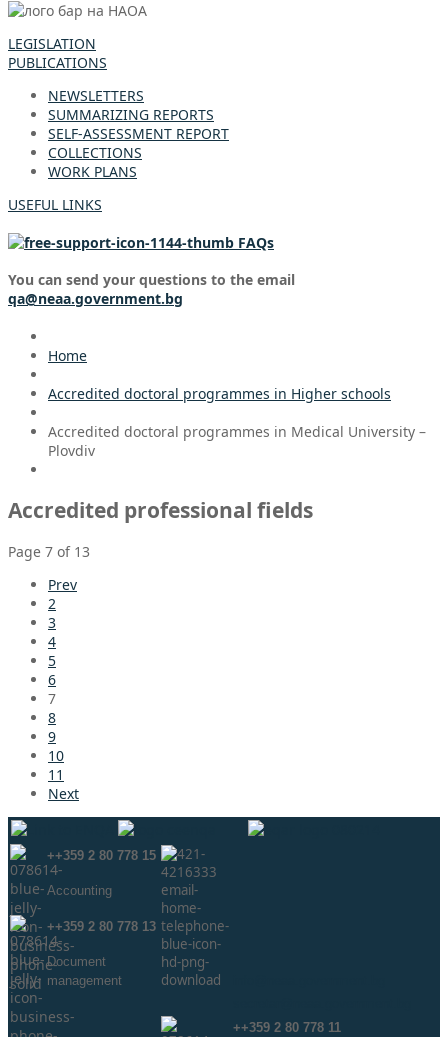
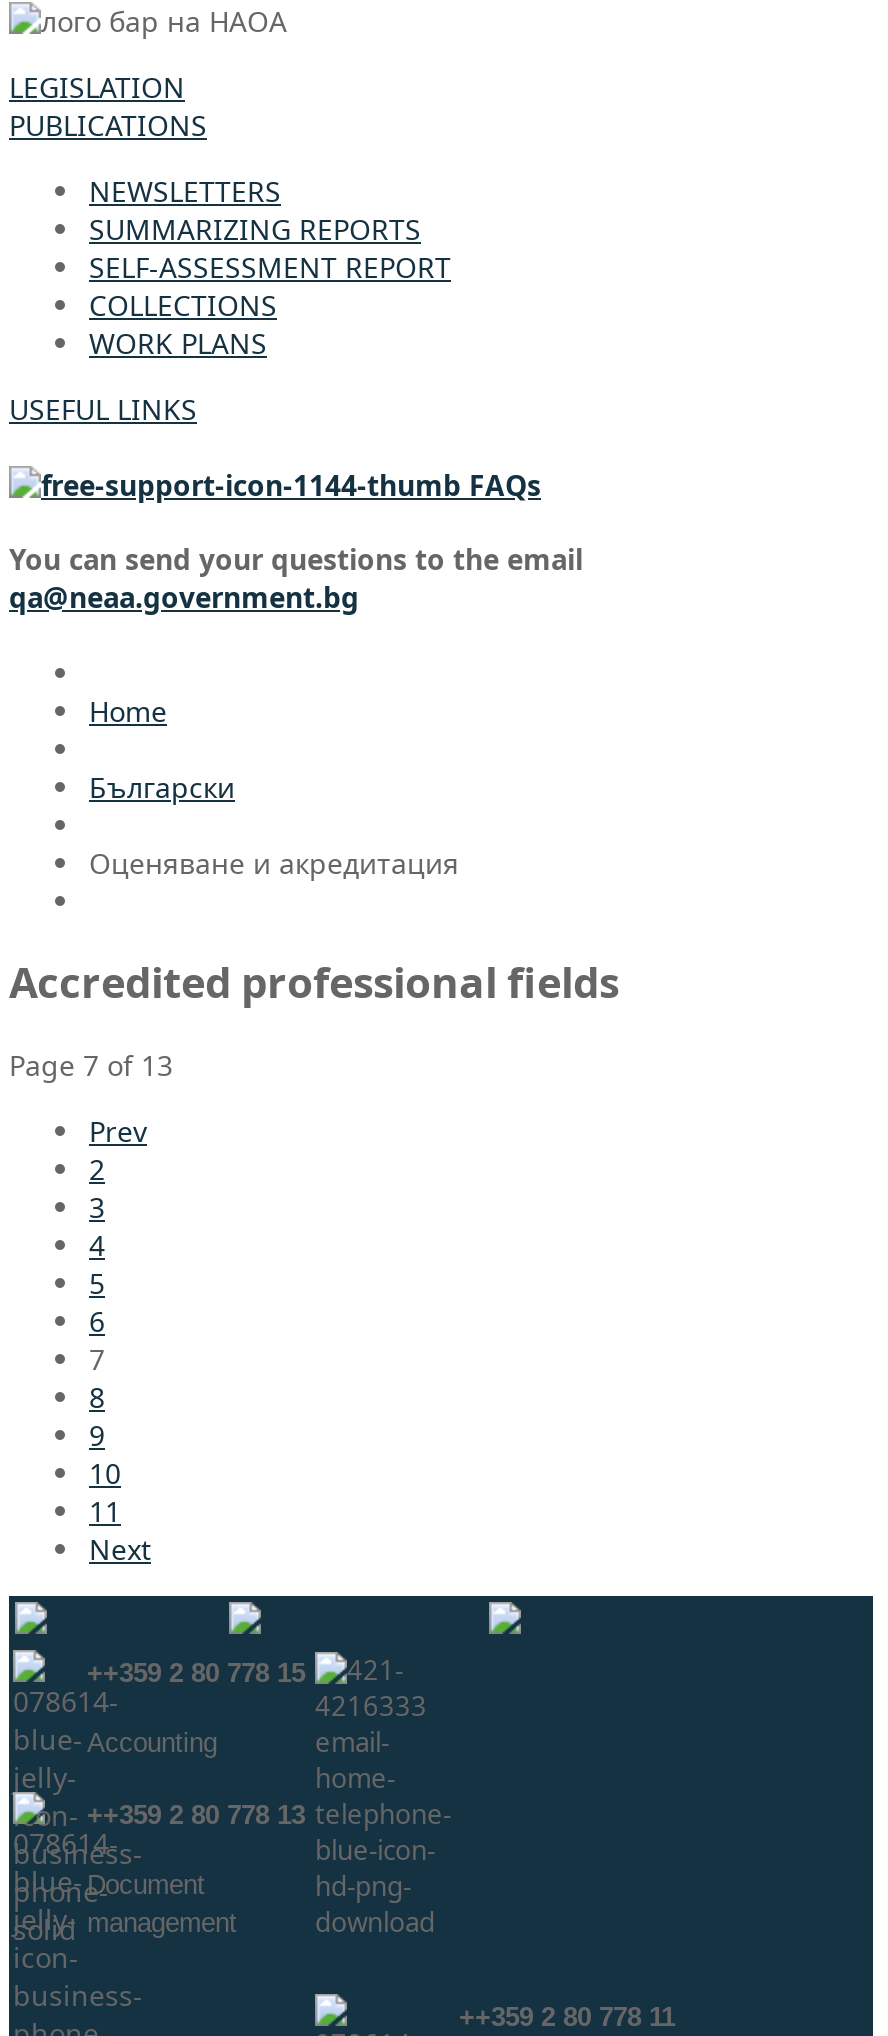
[48,384,391,403] Accredited doctoral programmes in Higher schools -> [89,768,235,806] Български
[48,422,426,460] Accredited doctoral programmes in Medical University – | Plovdiv -> [89,844,459,882] Оценяване и акредитация

